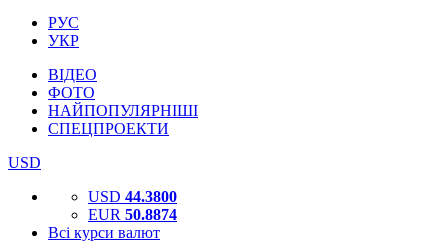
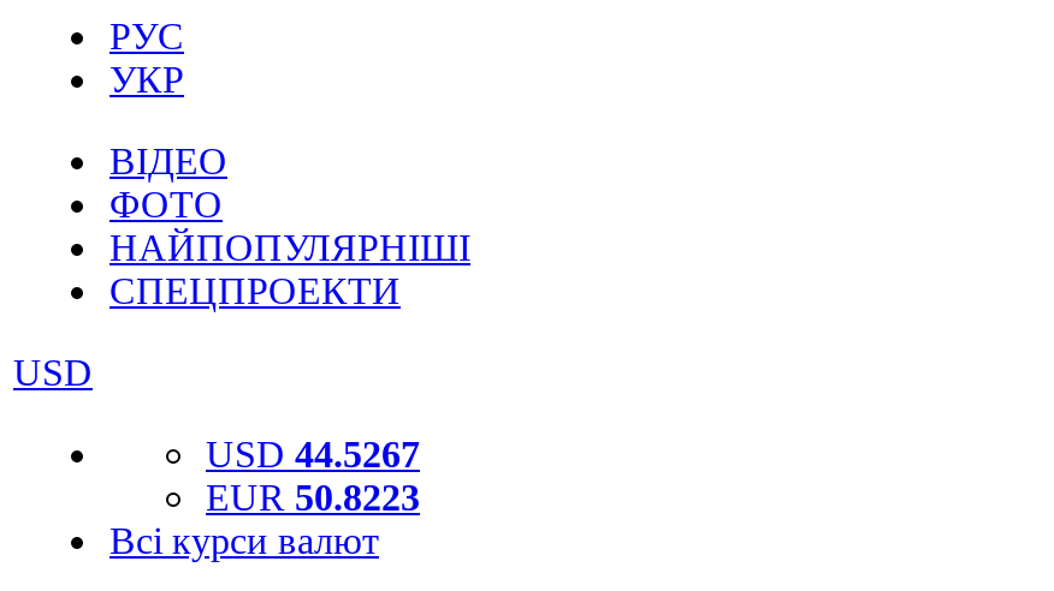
[88,188,177,205] USD 44.3800 -> [206,434,420,474] USD 44.5267
[88,206,177,223] EUR 50.8874 -> [206,477,420,518] EUR 50.8223

